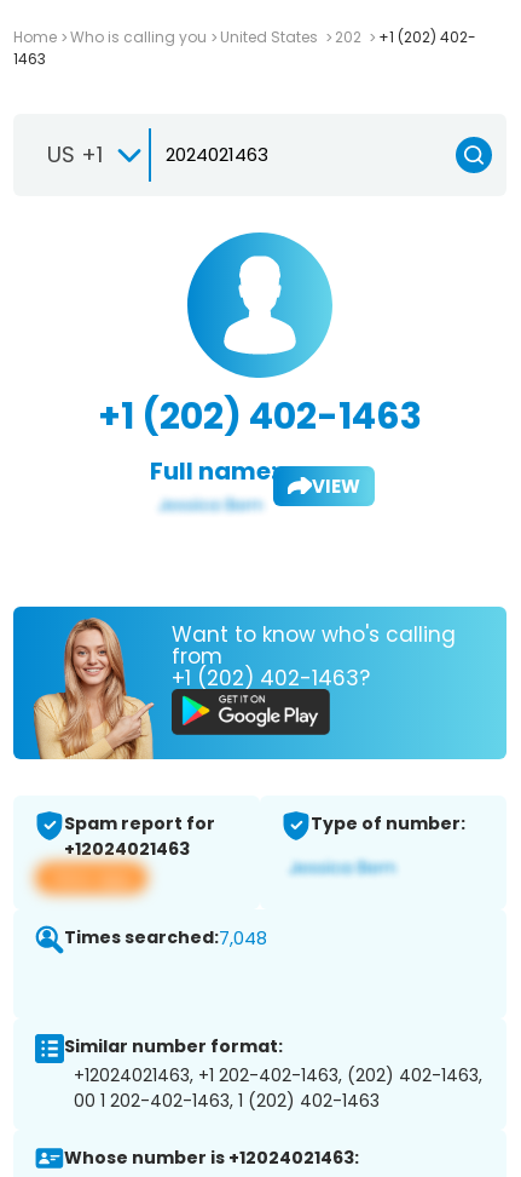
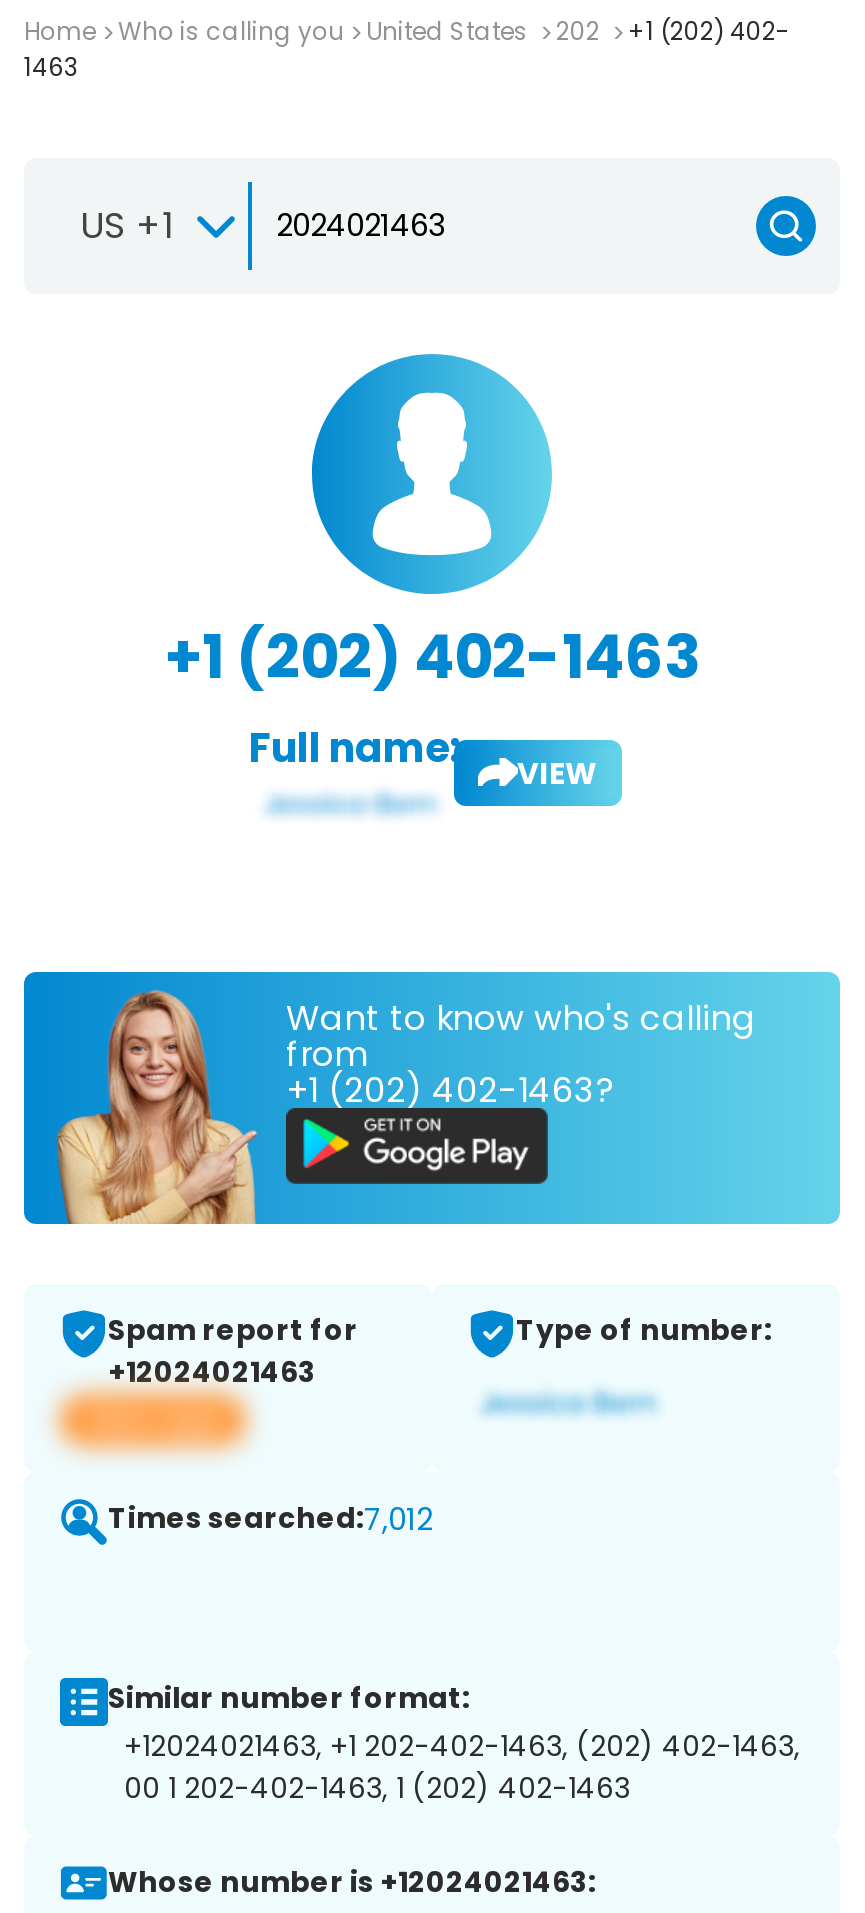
[64,925,267,951] Times searched:7,048 -> [108,1498,432,1540] Times searched:7,012

